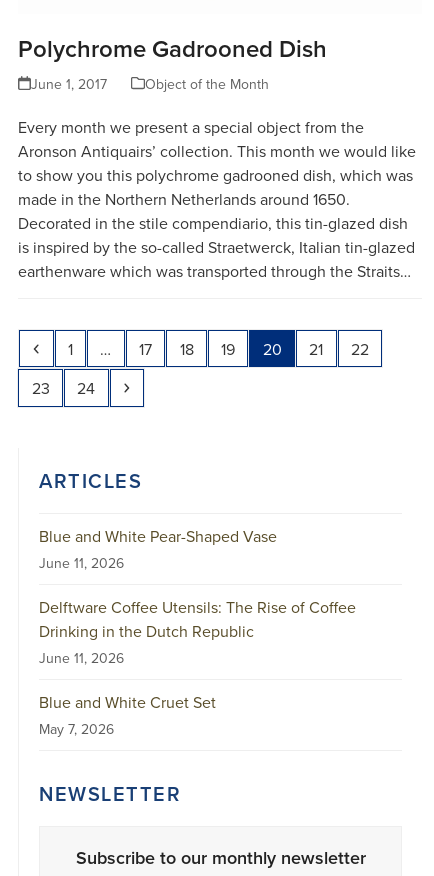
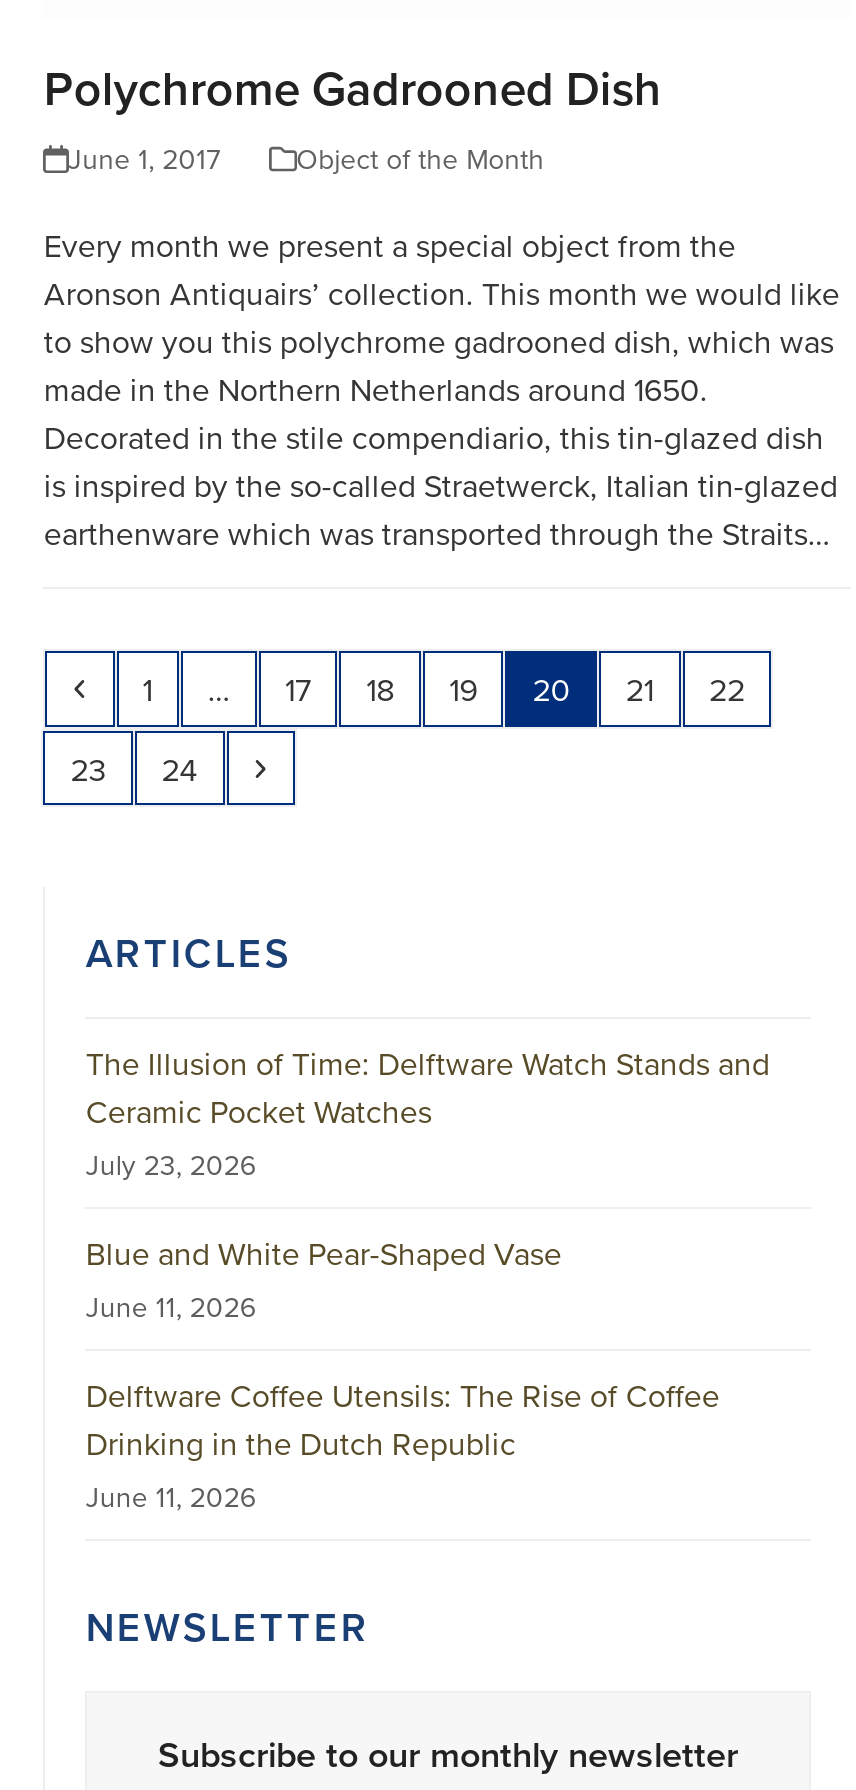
none -> [86,1042,770,1186] The Illusion of Time: Delftware Watch Stands and | Ceramic Pocket Watches | July 23, 2026
moved [39,525,356,668] -> [86,1232,720,1518]: Blue and White Pear-Shaped Vase | June 11, 2026 | Delftware Coffee Utensils: The Rise of Coffee | Drinking in the Dutch Republic | June 11, 2026
[39,691,216,739] Blue and White Cruet Set | May 7, 2026 -> none

